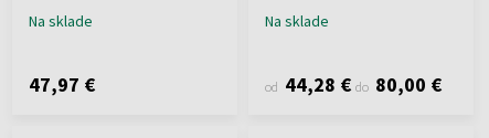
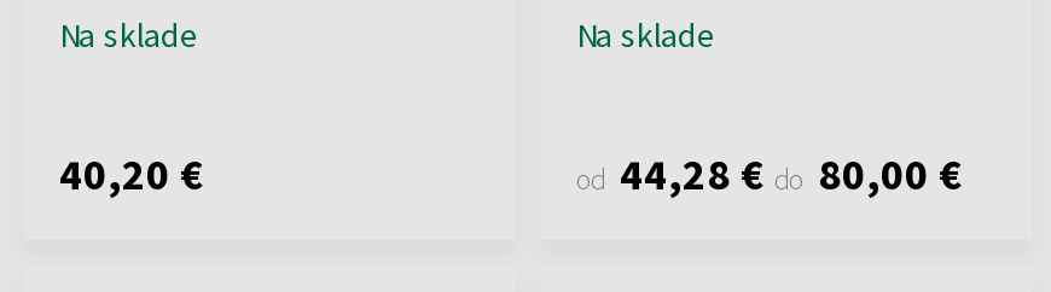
[29,71,95,97] 47,97 € -> [59,146,204,202] 40,20 €

